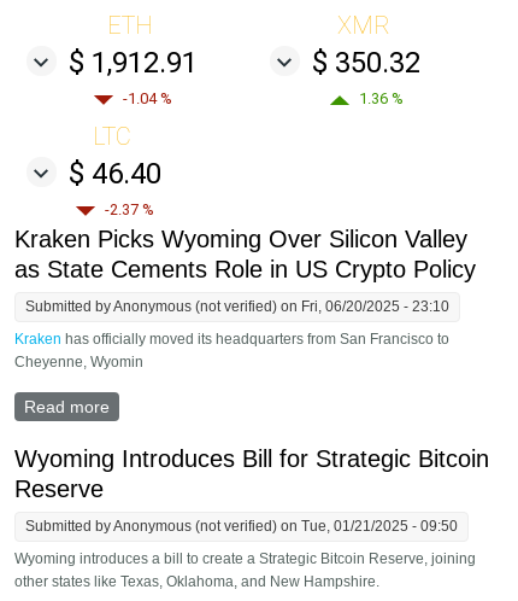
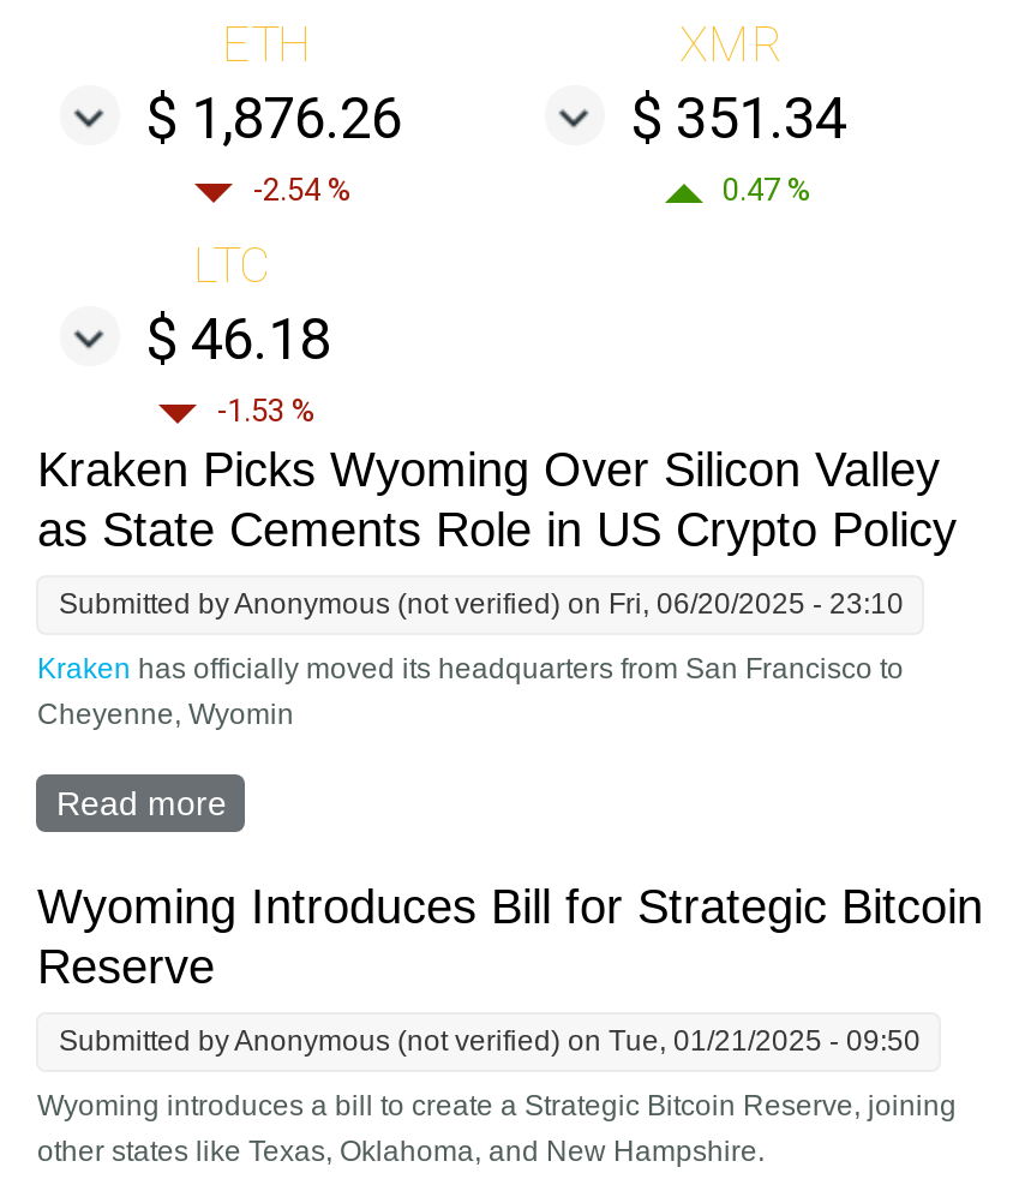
[69,46,198,80] $ 1,912.91 -> [145,86,402,154] $ 1,876.26
[313,46,421,80] $ 350.32 -> [630,86,846,154] $ 351.34
[123,90,173,108] -1.04 % -> [253,173,352,209] -2.54 %
[359,90,404,108] 1.36 % -> [723,173,811,209] 0.47 %
[69,157,162,191] $ 46.40 -> [145,307,330,375] $ 46.18
[105,201,155,219] -2.37 % -> [217,394,316,430] -1.53 %

